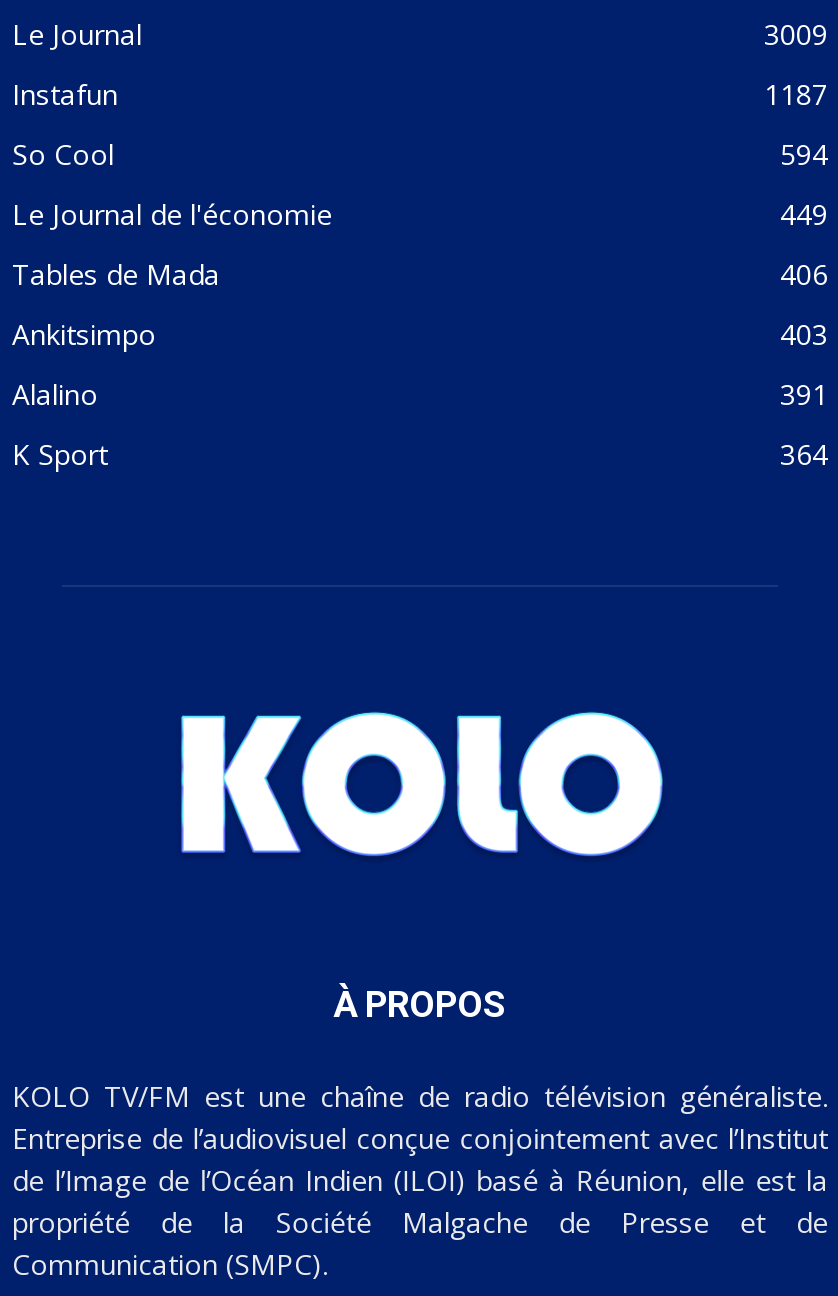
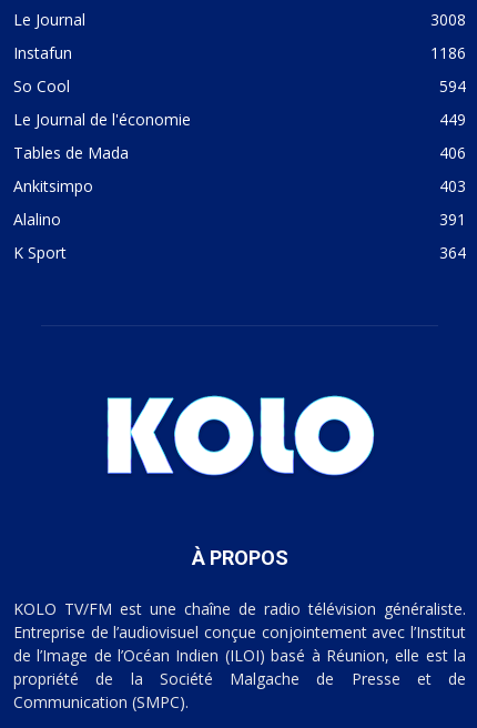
[764,14,828,52] 3009 -> [430,8,466,29] 3008
[764,74,828,112] 1187 -> [430,42,466,63] 1186

